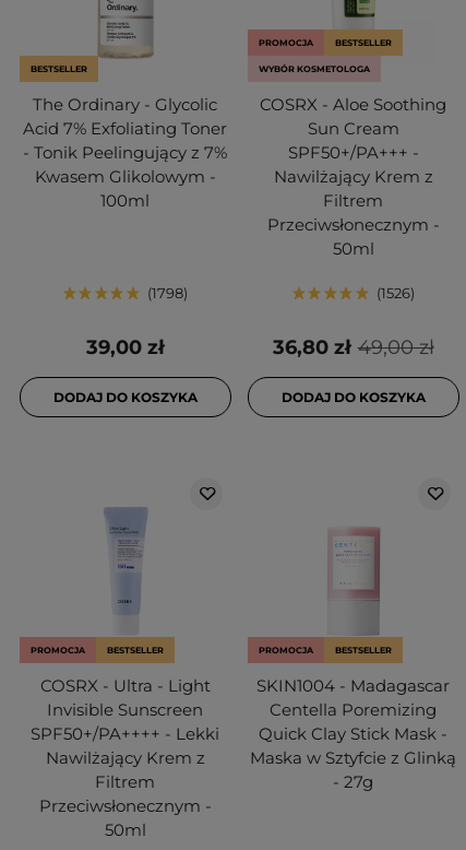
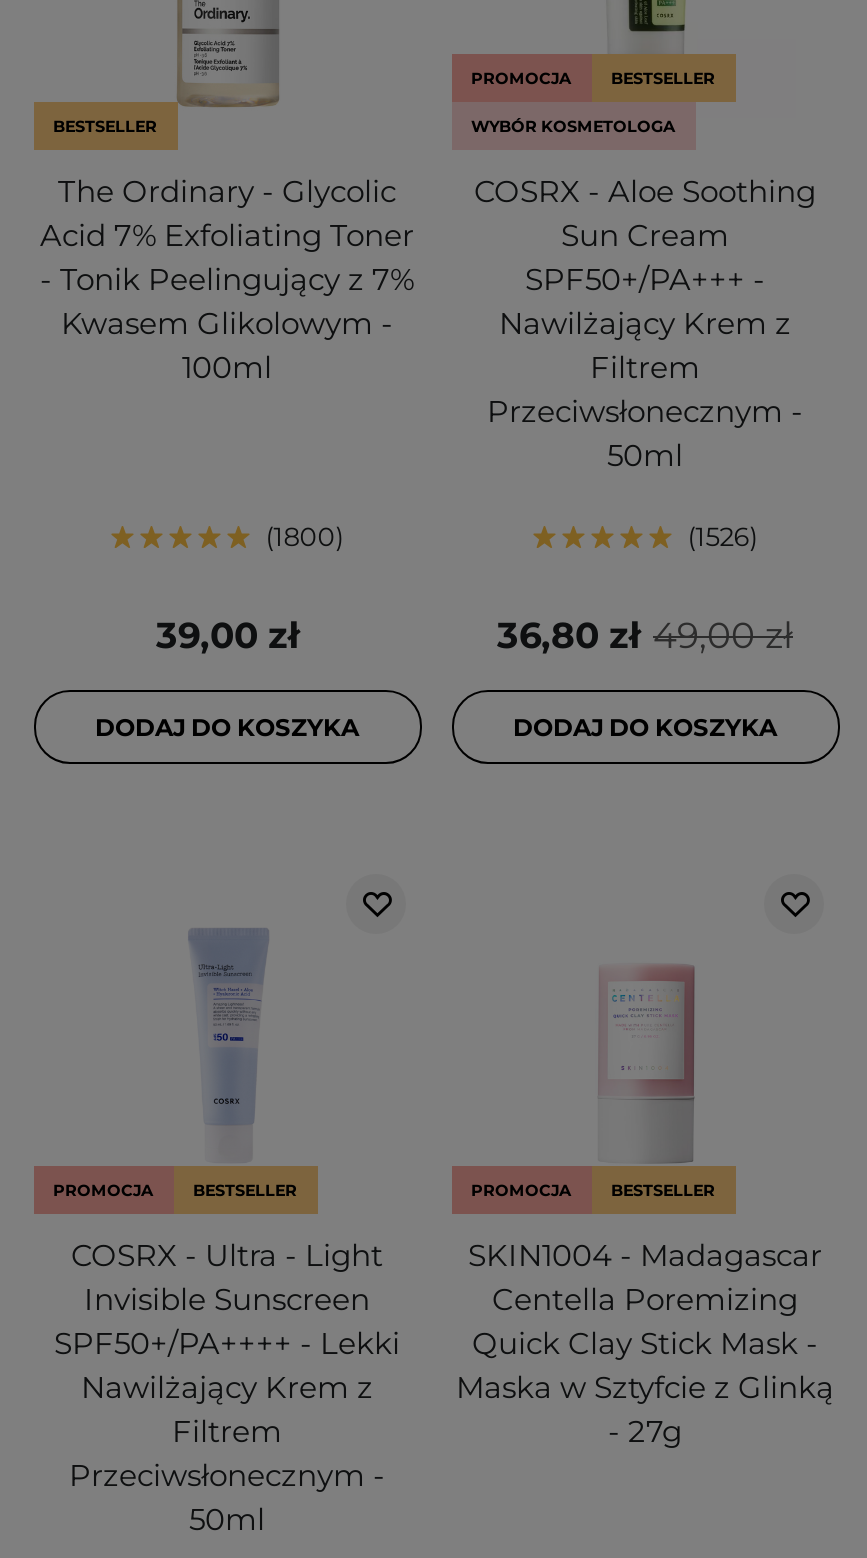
[151,284,183,302] 1798 -> [274,520,336,552] 1800

